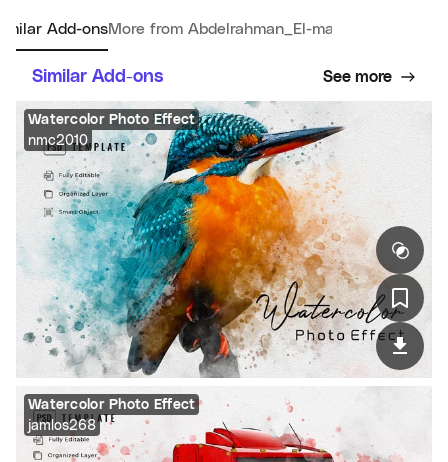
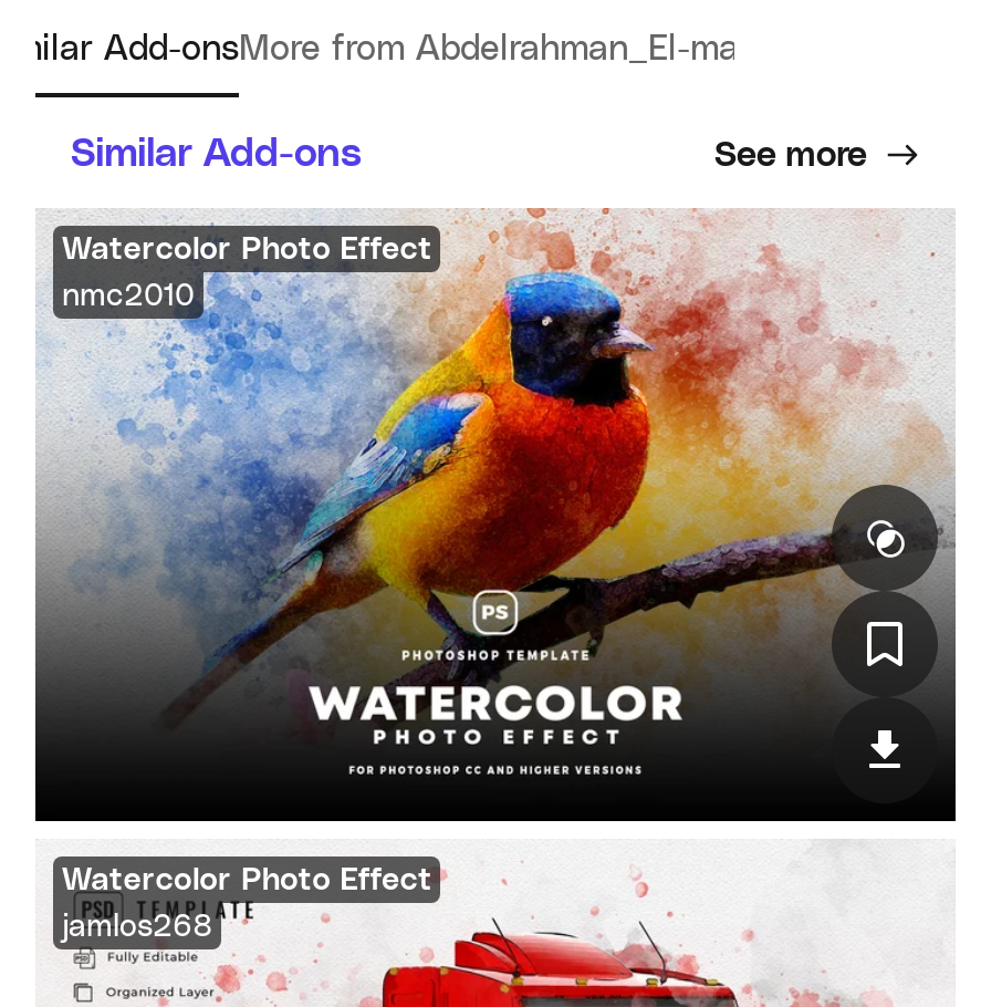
[16,101,432,378] [image] -> [33,208,958,823] [image]

